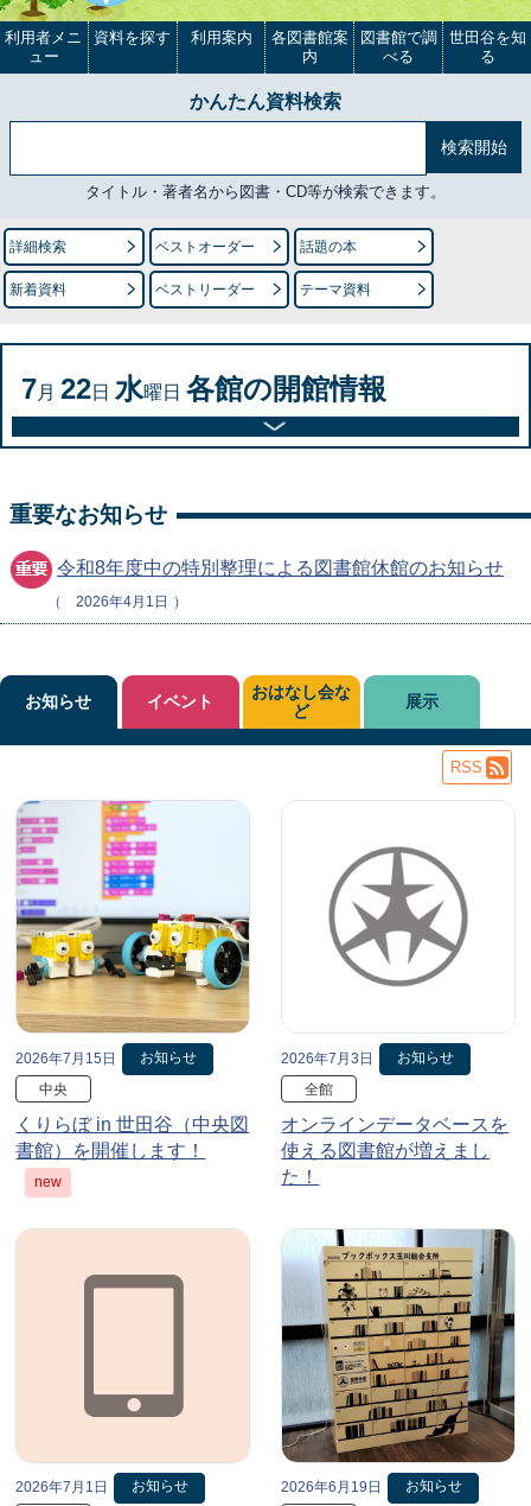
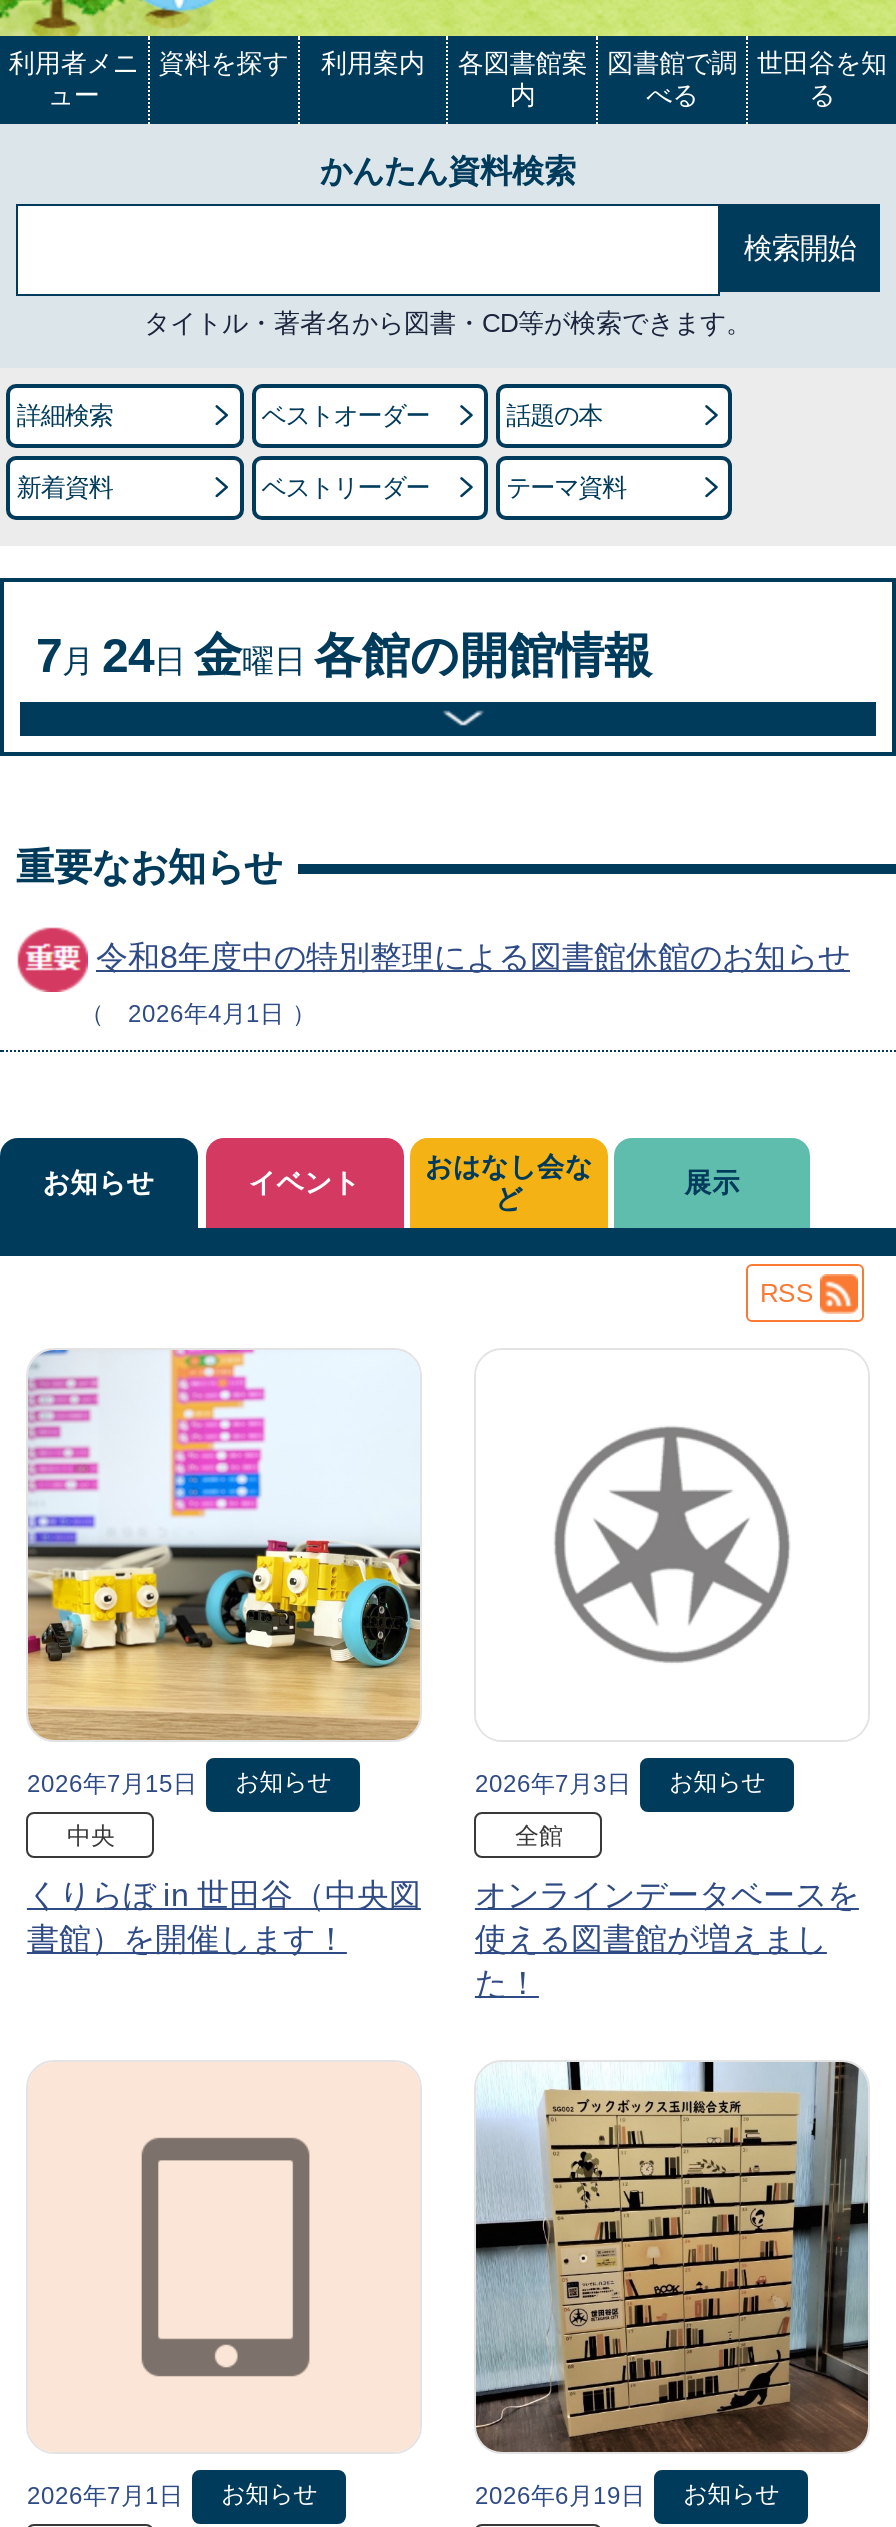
[21,373,386,405] 7月22日水曜日各館の開館情報 -> [36,628,652,682] 7月24日金曜日各館の開館情報
[35,1173,62,1190] new -> none

